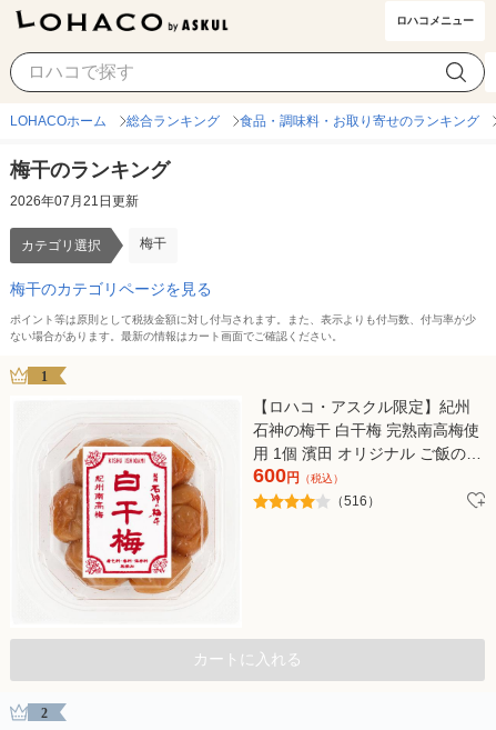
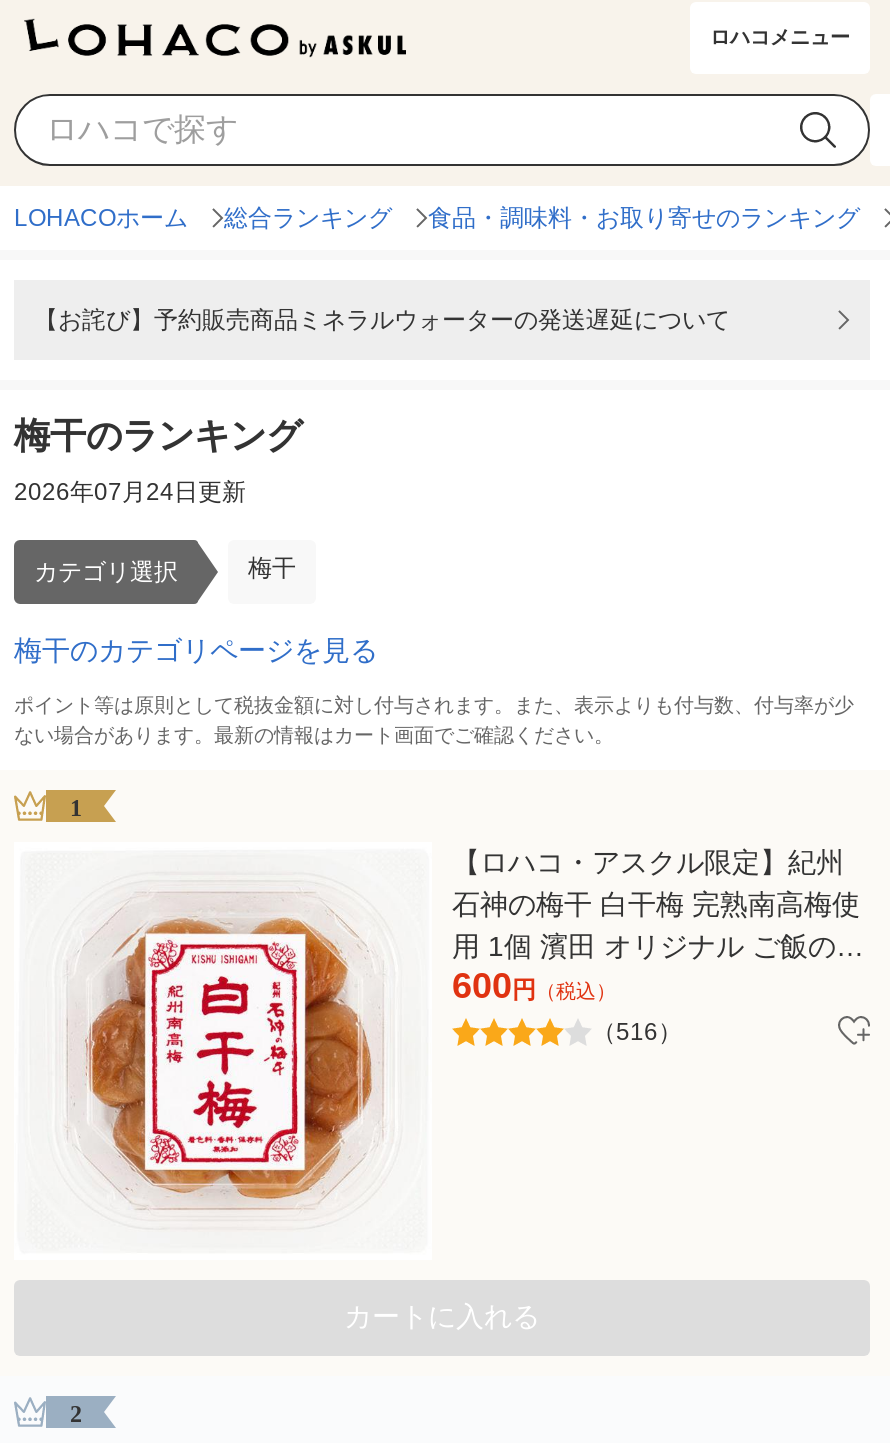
none -> [34,306,730,334] 【お詫び】予約販売商品ミネラルウォーターの発送遅延について
[10,193,139,209] 2026年07月21日更新 -> [14,478,246,506] 2026年07月24日更新

